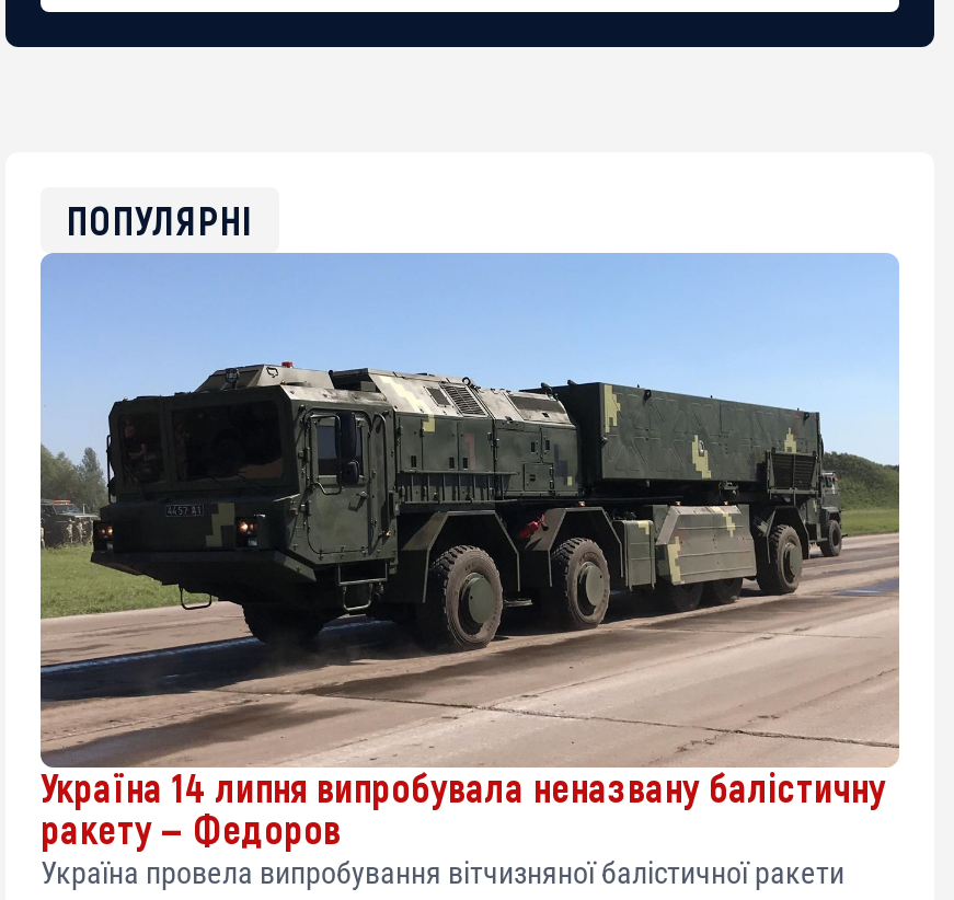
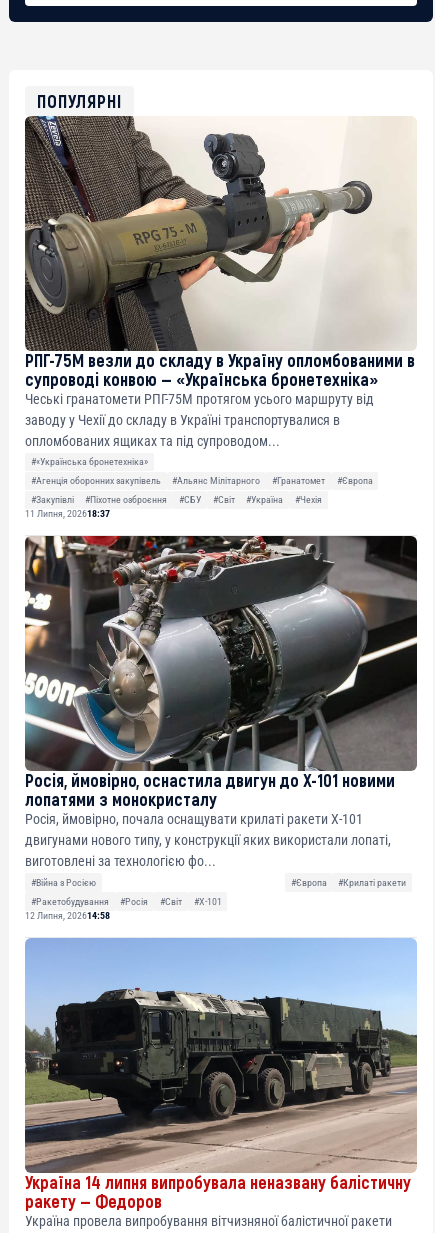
none -> [24,115,415,519] [image] | РПГ-75М везли до складу в Україну опломбованими в | супроводі конвою — «Українська бронетехніка» | Чеські гранатомети РПГ-75М протягом усього маршруту від | заводу у Чехії до складу в Україні транспортувалися в | опломбованих ящиках та під супроводом... | #«Українська бронетехніка» | #Агенція оборонних закупівель | #Альянс Мілітарного | #Гранатомет | #Європа | #Закупівлі | #Піхотне озброєння | #СБУ | #Світ | #Україна | #Чехія | 11 Липня, 2026 18:37
none -> [24,535,418,921] [image] | Росія, ймовірно, оснастила двигун до Х-101 новими | лопатями з монокристалу | Росія, ймовірно, почала оснащувати крилаті ракети Х-101 | двигунами нового типу, у конструкції яких використали лопаті, | виготовлені за технологією фо... | #Війна з Росією | #Європа | #Крилаті ракети | #Ракетобудування | #Росія | #Світ | #Х-101 | 12 Липня, 2026 14:58

